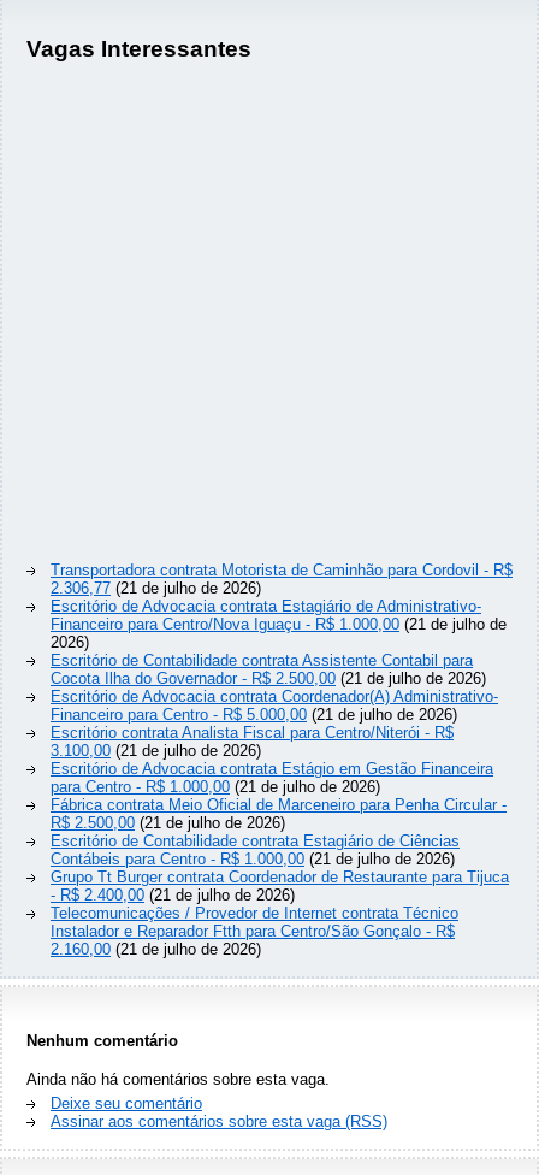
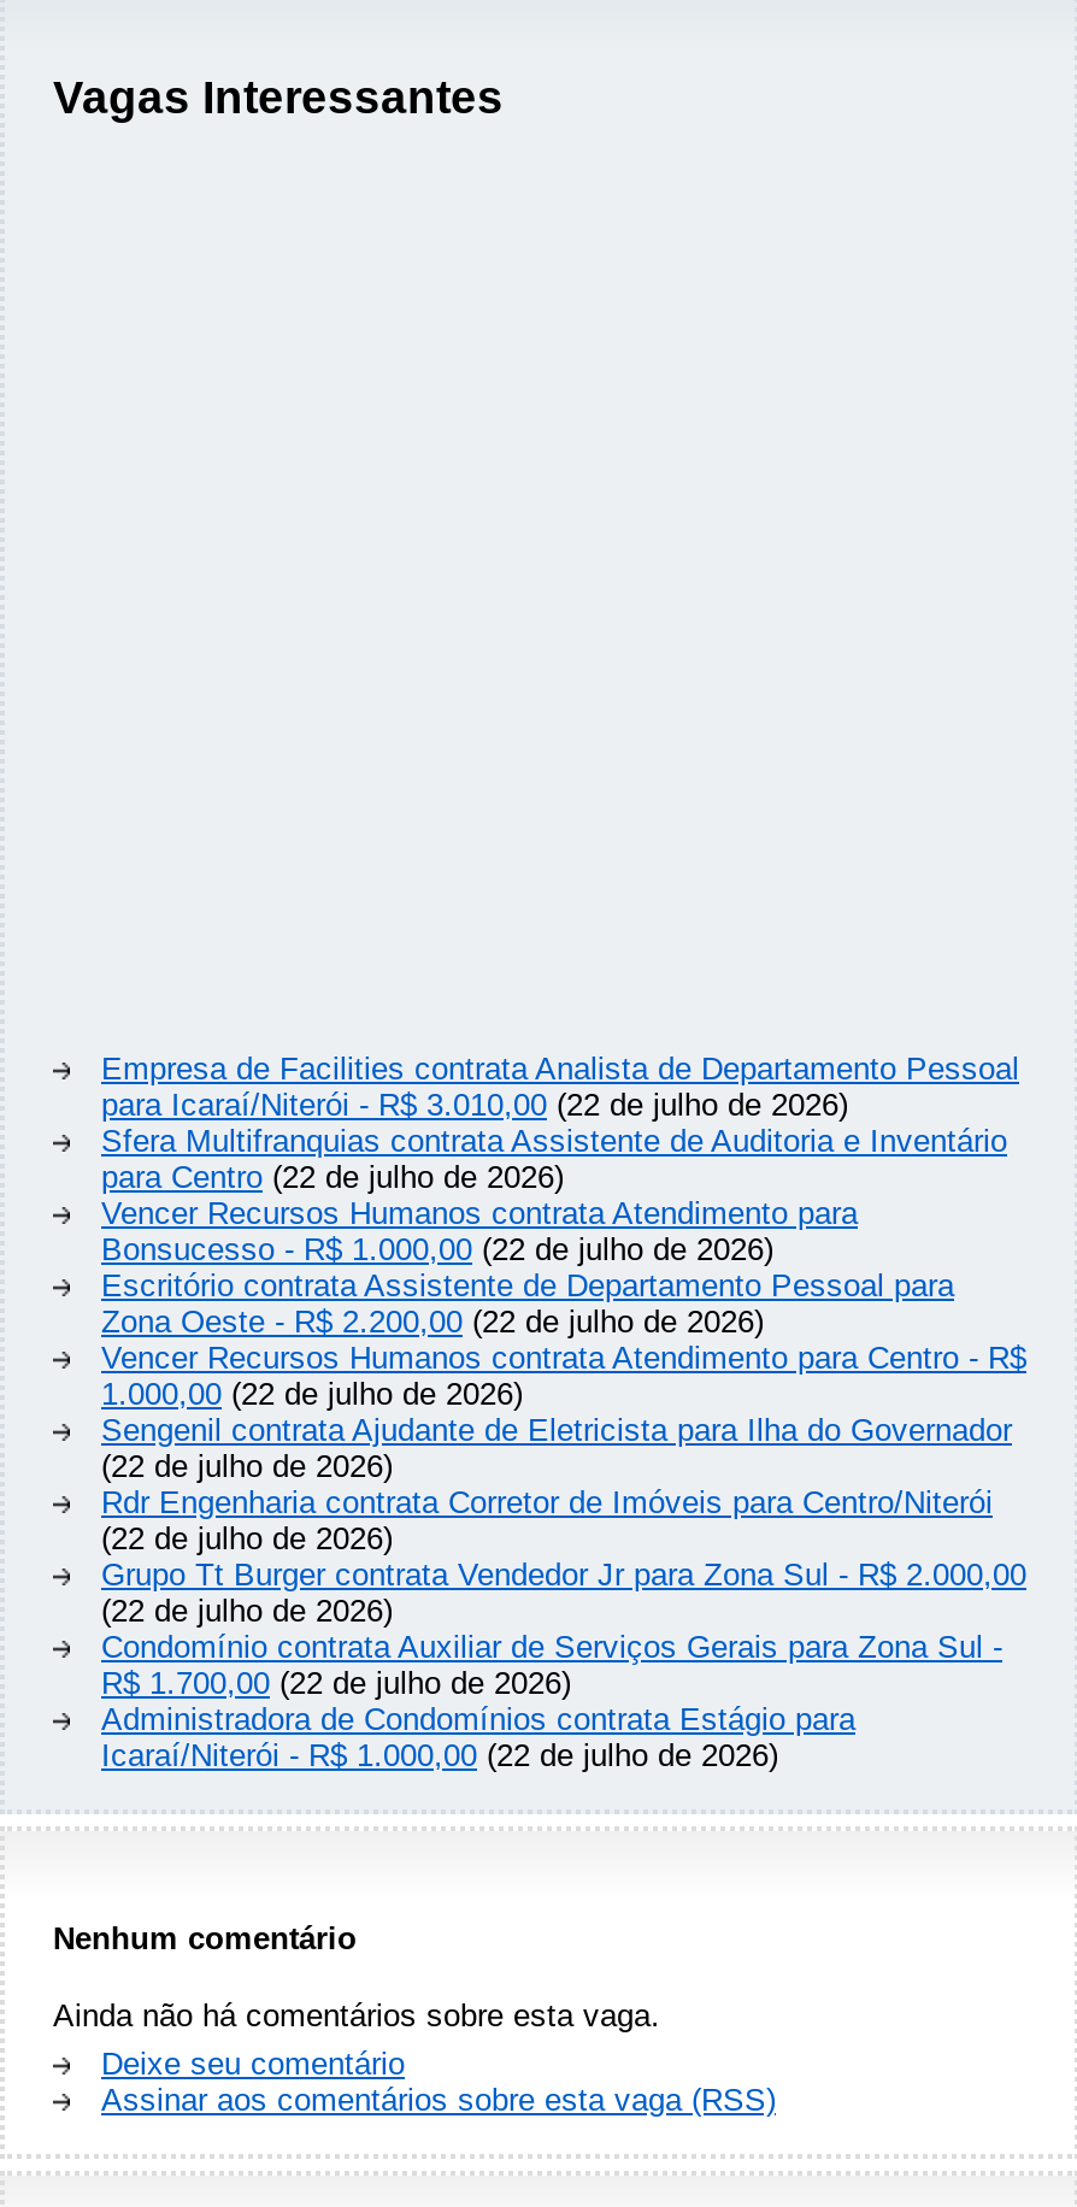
[51,561,513,958] Transportadora contrata Motorista de Caminhão para Cordovil - R$ | 2.306,77 (21 de julho de 2026) | Escritório de Advocacia contrata Estagiário de Administrativo- | Financeiro para Centro/Nova Iguaçu - R$ 1.000,00 (21 de julho de | 2026) | Escritório de Contabilidade contrata Assistente Contabil para | Cocota Ilha do Governador - R$ 2.500,00 (21 de julho de 2026) | Escritório de Advocacia contrata Coordenador(A) Administrativo- | Financeiro para Centro - R$ 5.000,00 (21 de julho de 2026) | Escritório contrata Analista Fiscal para Centro/Niterói - R$ | 3.100,00 (21 de julho de 2026) | Escritório de Advocacia contrata Estágio em Gestão Financeira | para Centro - R$ 1.000,00 (21 de julho de 2026) | Fábrica contrata Meio Oficial de Marceneiro para Penha Circular - | R$ 2.500,00 (21 de julho de 2026) | Escritório de Contabilidade contrata Estagiário de Ciências | Contábeis para Centro - R$ 1.000,00 (21 de julho de 2026) | Grupo Tt Burger contrata Coordenador de Restaurante para Tijuca | - R$ 2.400,00 (21 de julho de 2026) | Telecomunicações / Provedor de Internet contrata Técnico | Instalador e Reparador Ftth para Centro/São Gonçalo - R$ | 2.160,00 (21 de julho de 2026) -> [101,1051,1026,1774] Empresa de Facilities contrata Analista de Departamento Pessoal | para Icaraí/Niterói - R$ 3.010,00 (22 de julho de 2026) | Sfera Multifranquias contrata Assistente de Auditoria e Inventário | para Centro (22 de julho de 2026) | Vencer Recursos Humanos contrata Atendimento para | Bonsucesso - R$ 1.000,00 (22 de julho de 2026) | Escritório contrata Assistente de Departamento Pessoal para | Zona Oeste - R$ 2.200,00 (22 de julho de 2026) | Vencer Recursos Humanos contrata Atendimento para Centro - R$ | 1.000,00 (22 de julho de 2026) | Sengenil contrata Ajudante de Eletricista para Ilha do Governador | (22 de julho de 2026) | Rdr Engenharia contrata Corretor de Imóveis para Centro/Niterói | (22 de julho de 2026) | Grupo Tt Burger contrata Vendedor Jr para Zona Sul - R$ 2.000,00 | (22 de julho de 2026) | Condomínio contrata Auxiliar de Serviços Gerais para Zona Sul - | R$ 1.700,00 (22 de julho de 2026) | Administradora de Condomínios contrata Estágio para | Icaraí/Niterói - R$ 1.000,00 (22 de julho de 2026)

